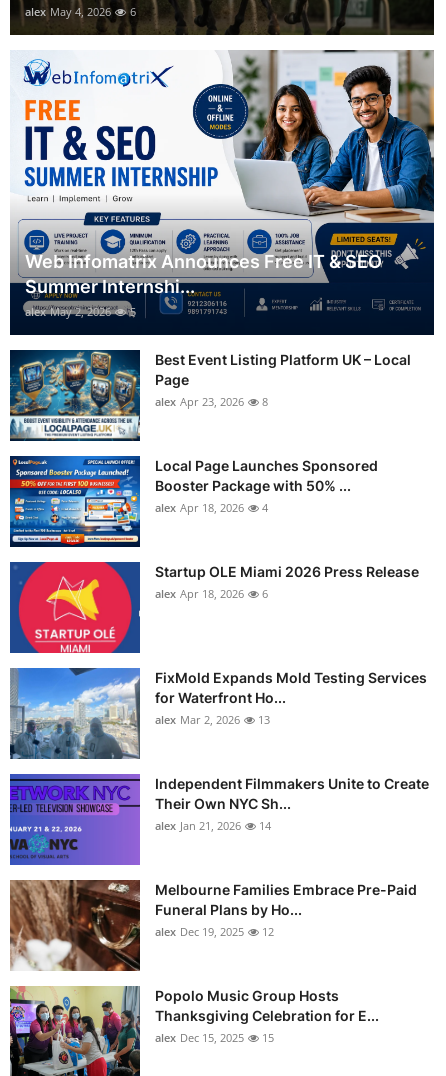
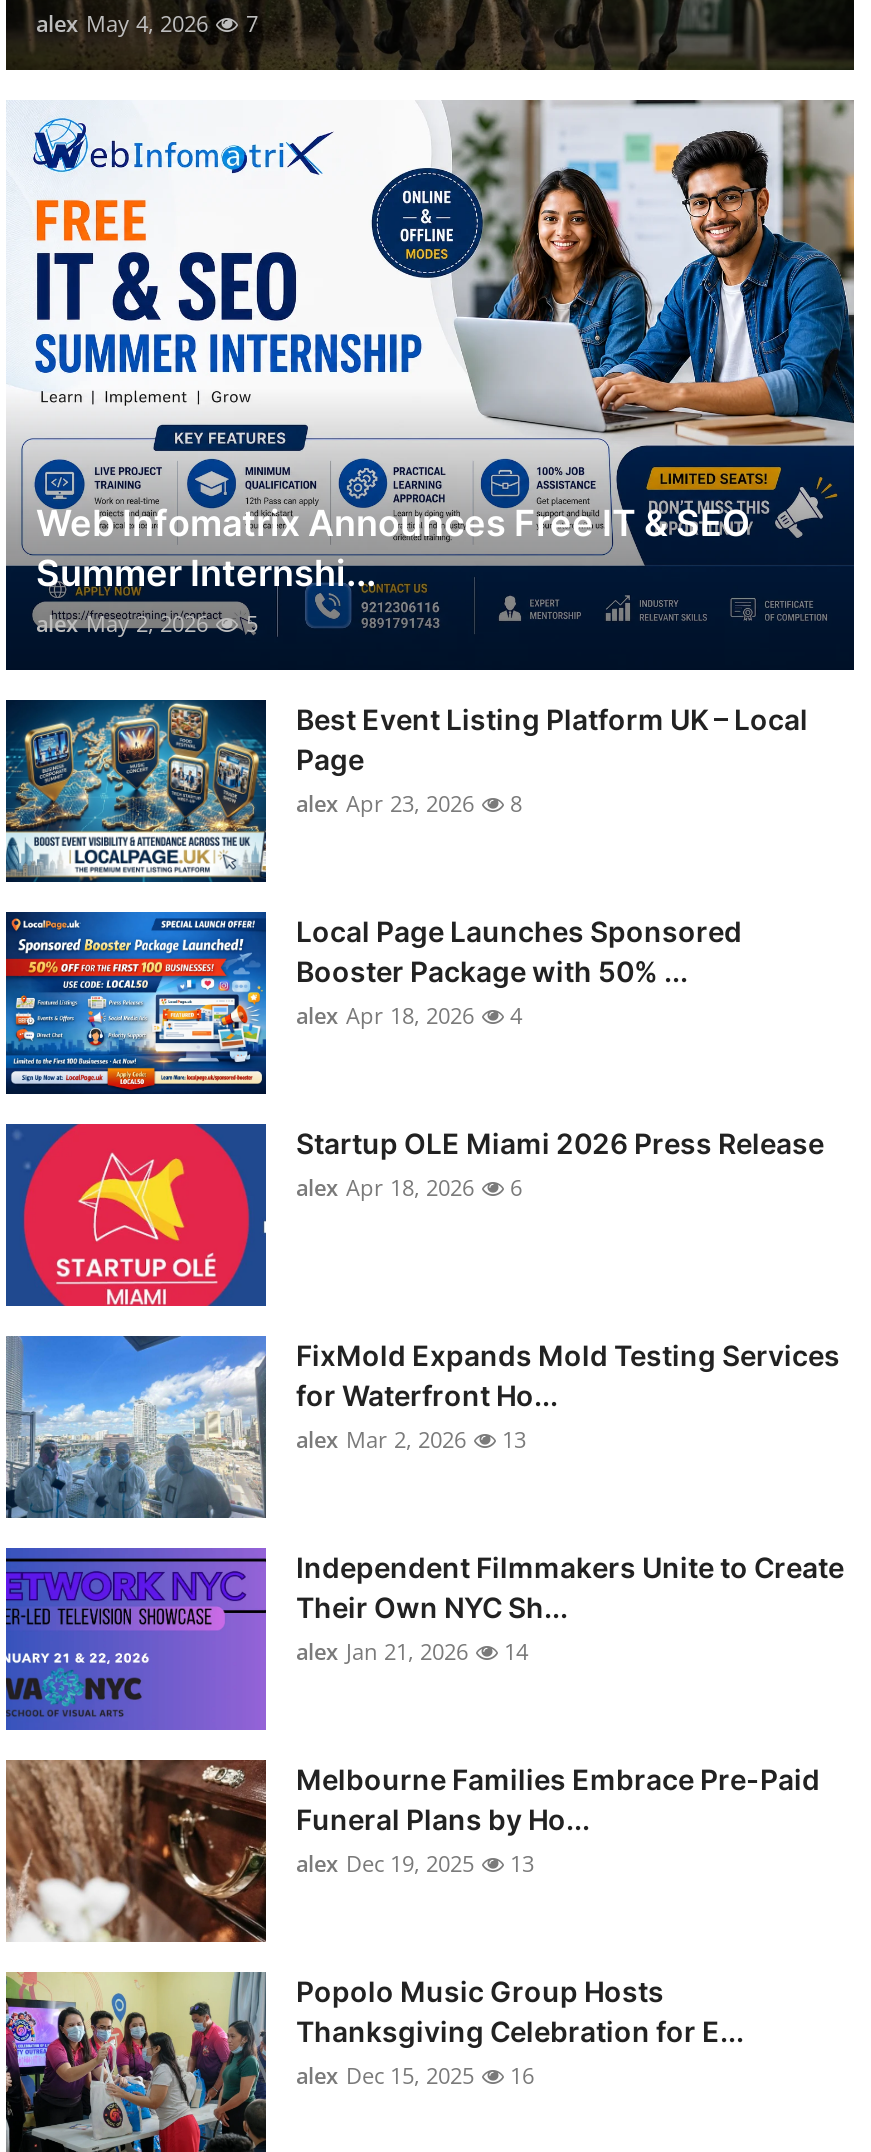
[25,4,136,19] alex May 4, 2026 6 -> [36,8,258,38] alex May 4, 2026 7
[155,924,274,939] alex Dec 19, 2025 12 -> [296,1848,534,1878] alex Dec 19, 2025 13
[155,1030,274,1045] alex Dec 15, 2025 15 -> [296,2060,534,2090] alex Dec 15, 2025 16

